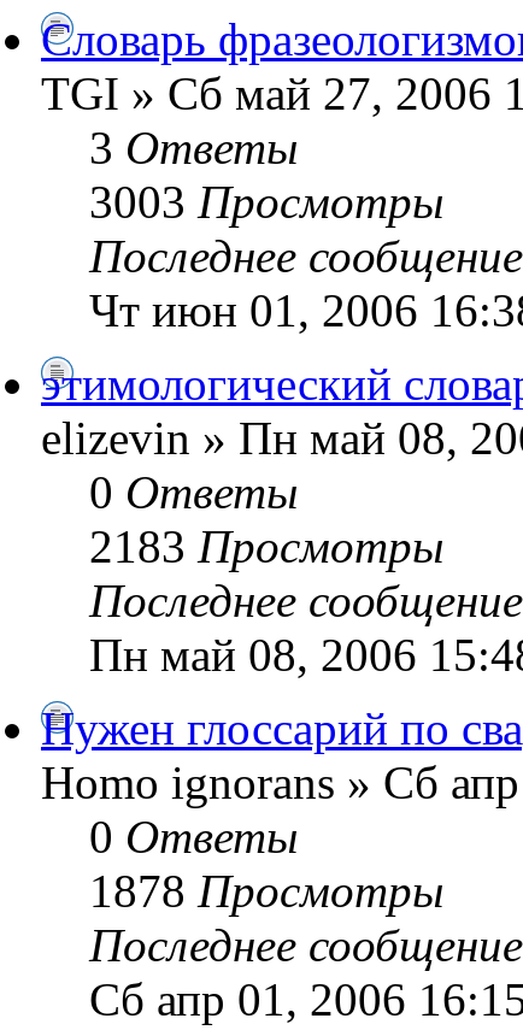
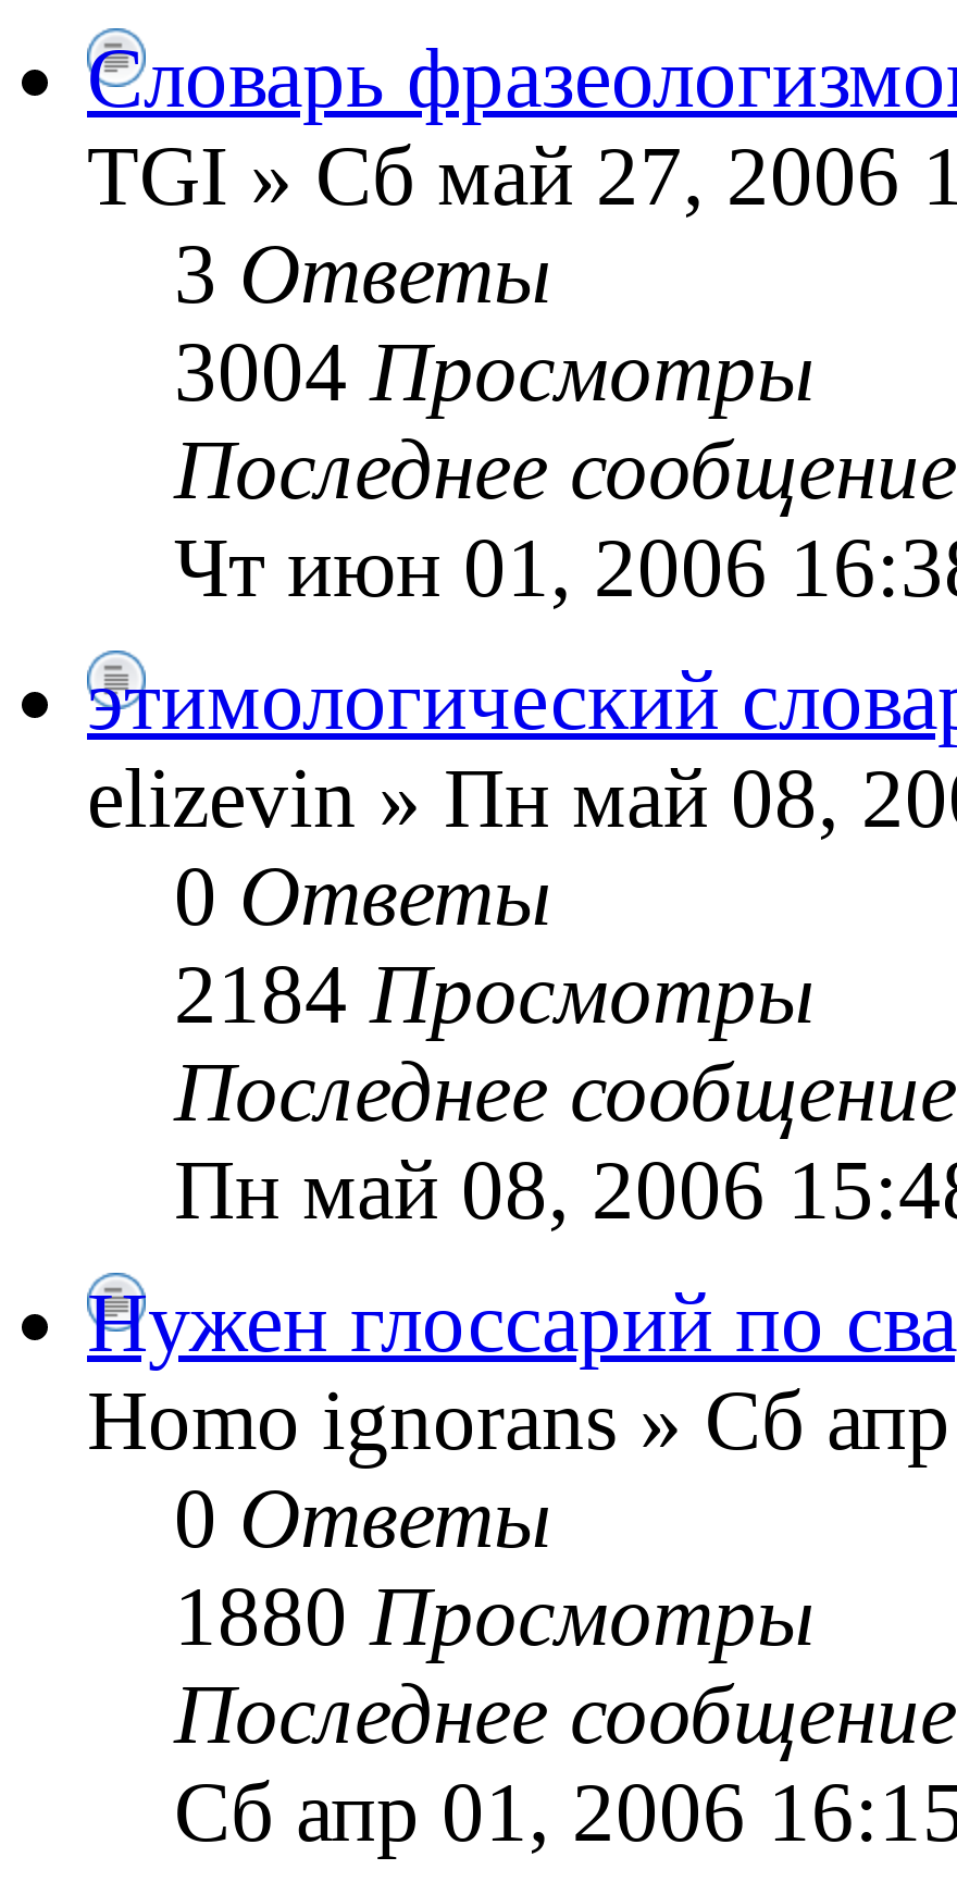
[89,176,443,227] 3003 Просмотры -> [174,324,813,417] 3004 Просмотры
[89,520,443,572] 2183 Просмотры -> [174,946,813,1040] 2184 Просмотры
[89,865,443,916] 1878 Просмотры -> [174,1568,813,1662] 1880 Просмотры

